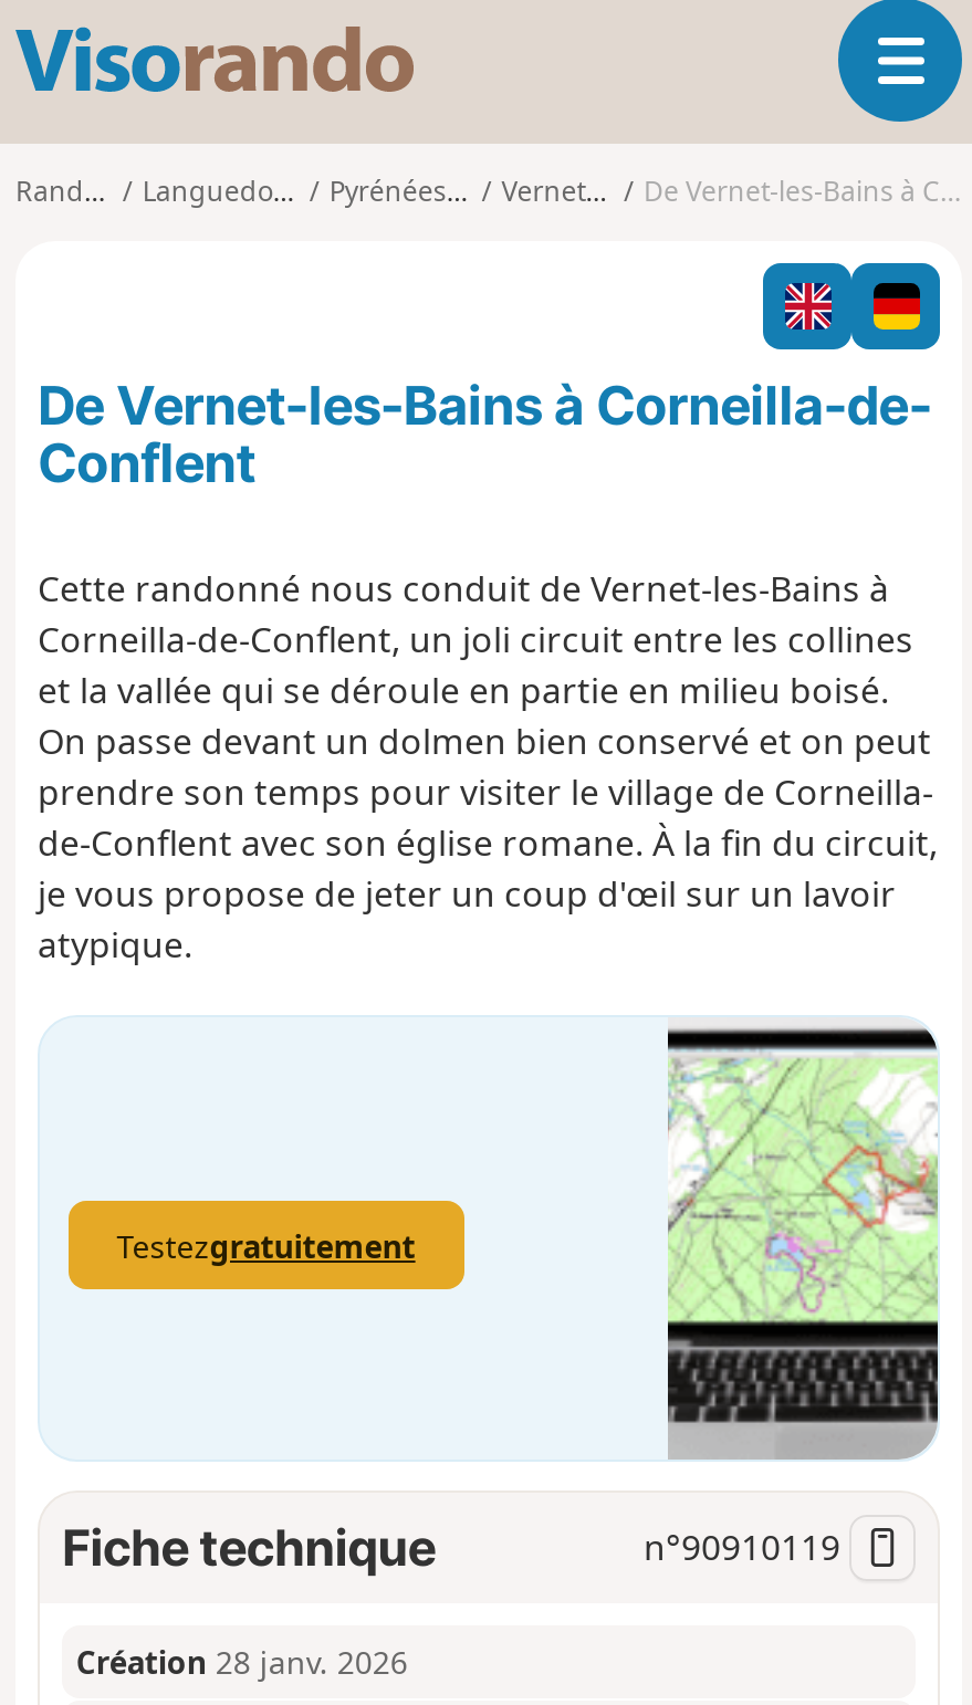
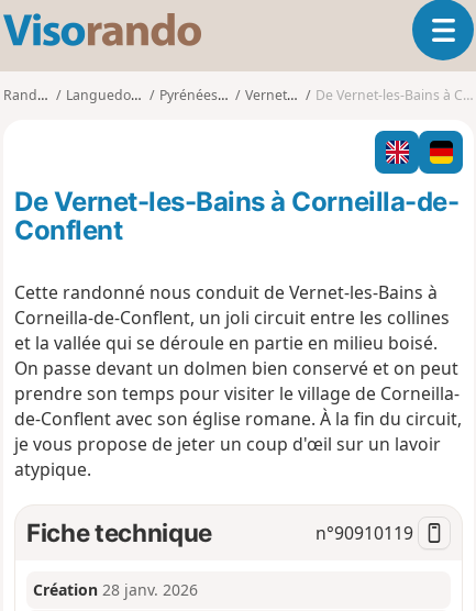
[663,1026,940,1462] [image] -> none
[117,1224,415,1266] Testezgratuitement -> none

